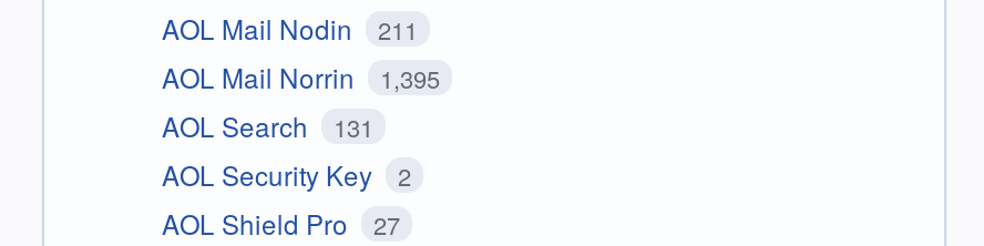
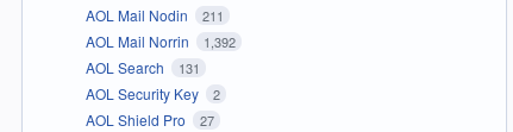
[162,57,440,95] AOL Mail Norrin 1,395 -> [86,31,235,51] AOL Mail Norrin 1,392

